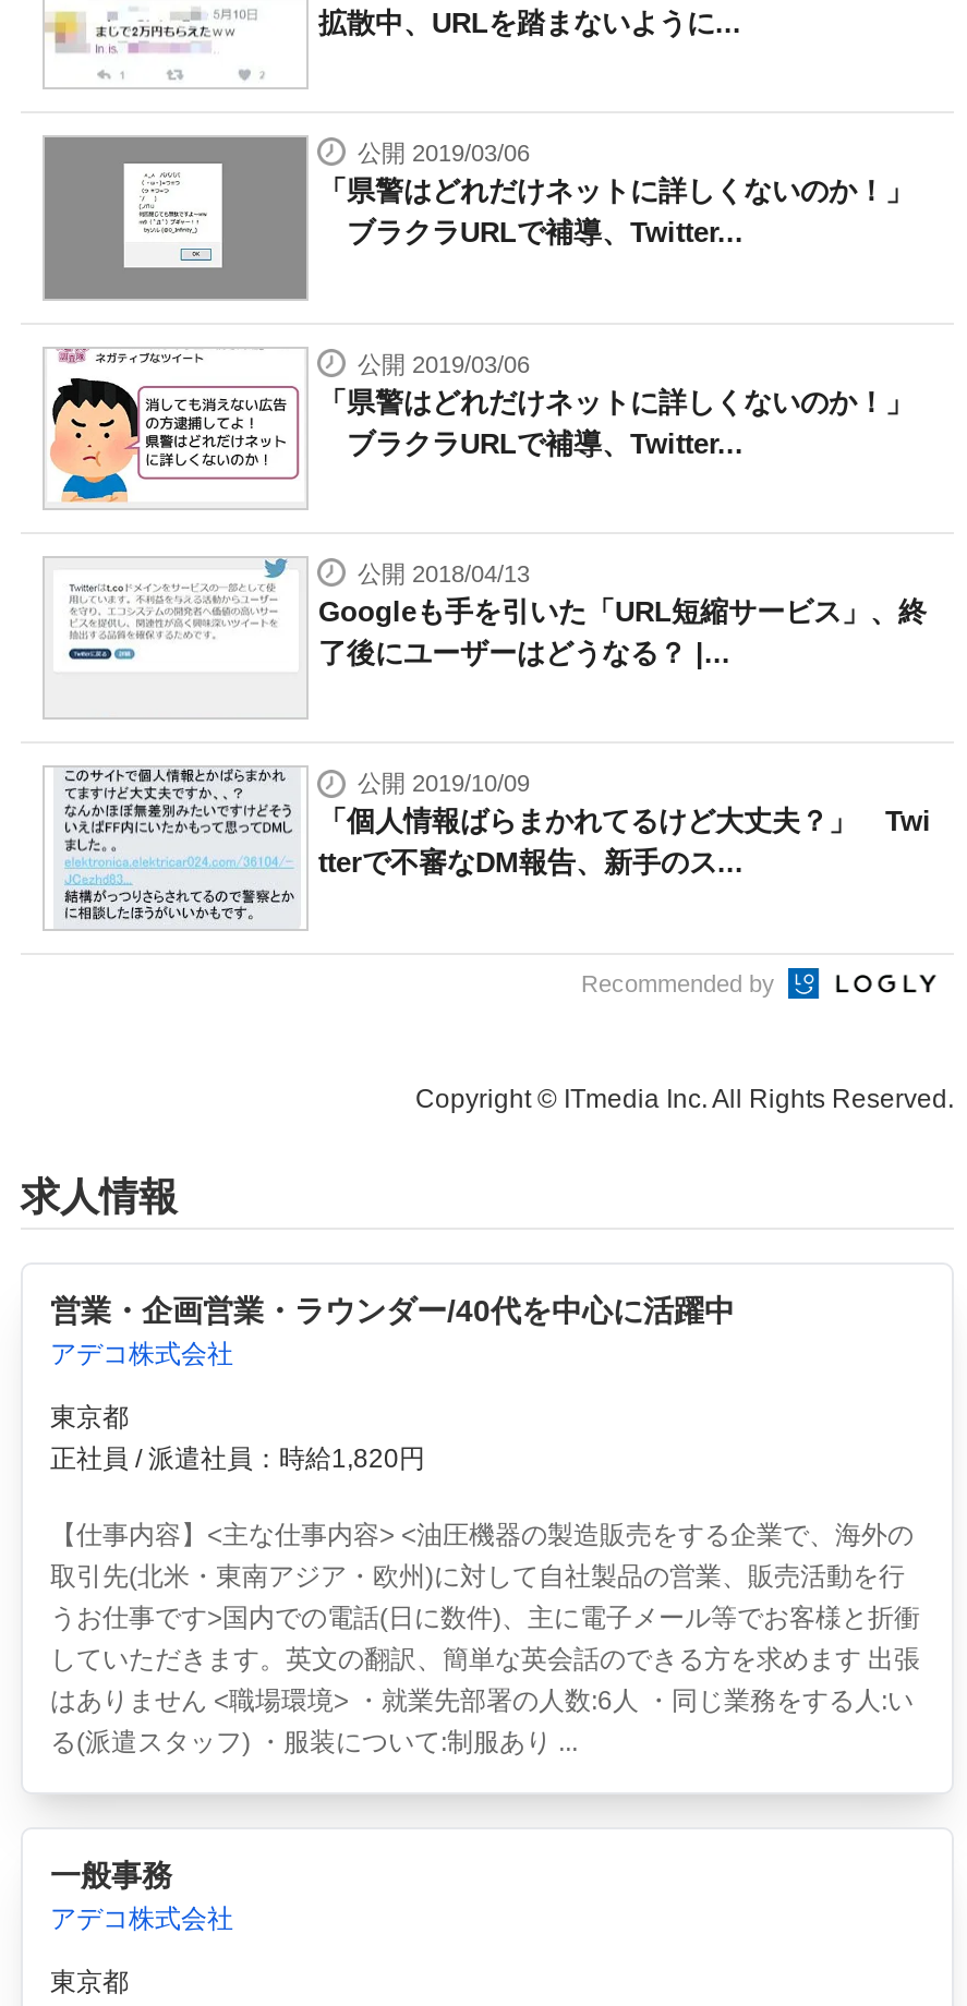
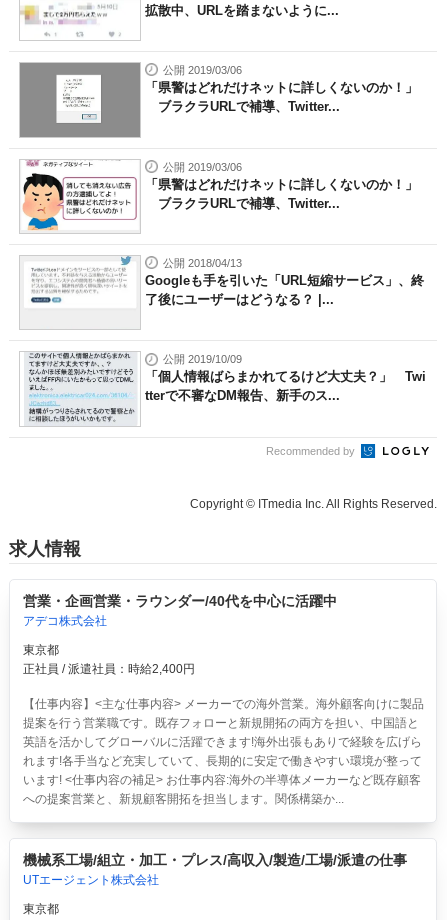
[50,1444,425,1475] 正社員 / 派遣社員：時給1,820円 -> [22,662,194,676] 正社員 / 派遣社員：時給2,400円
[50,1521,920,1758] 【仕事内容】<主な仕事内容> <油圧機器の製造販売をする企業で、海外の | 取引先(北米・東南アジア・欧州)に対して自社製品の営業、販売活動を行 | うお仕事です>国内での電話(日に数件)、主に電子メール等でお客様と折衝 | していただきます。英文の翻訳、簡単な英会話のできる方を求めます 出張 | はありません <職場環境> ・就業先部署の人数:6人 ・同じ業務をする人:い | る(派遣スタッフ) ・服装について:制服あり ... -> [22,697,423,806] 【仕事内容】<主な仕事内容> メーカーでの海外営業。海外顧客向けに製品 | 提案を行う営業職です。既存フォローと新規開拓の両方を担い、中国語と | 英語を活かしてグローバルに活躍できます!海外出張もありで経験を広げら | れます!各手当など充実していて、長期的に安定で働きやすい環境が整って | います! <仕事内容の補足> お仕事内容:海外の半導体メーカーなど既存顧客 | への提案営業と、新規顧客開拓を担当します。関係構築か...
[50,1859,233,1935] 一般事務 | アデコ株式会社 -> [22,852,406,887] 機械系工場/組立・加工・プレス/高収入/製造/工場/派遣の仕事 | UTエージェント株式会社

